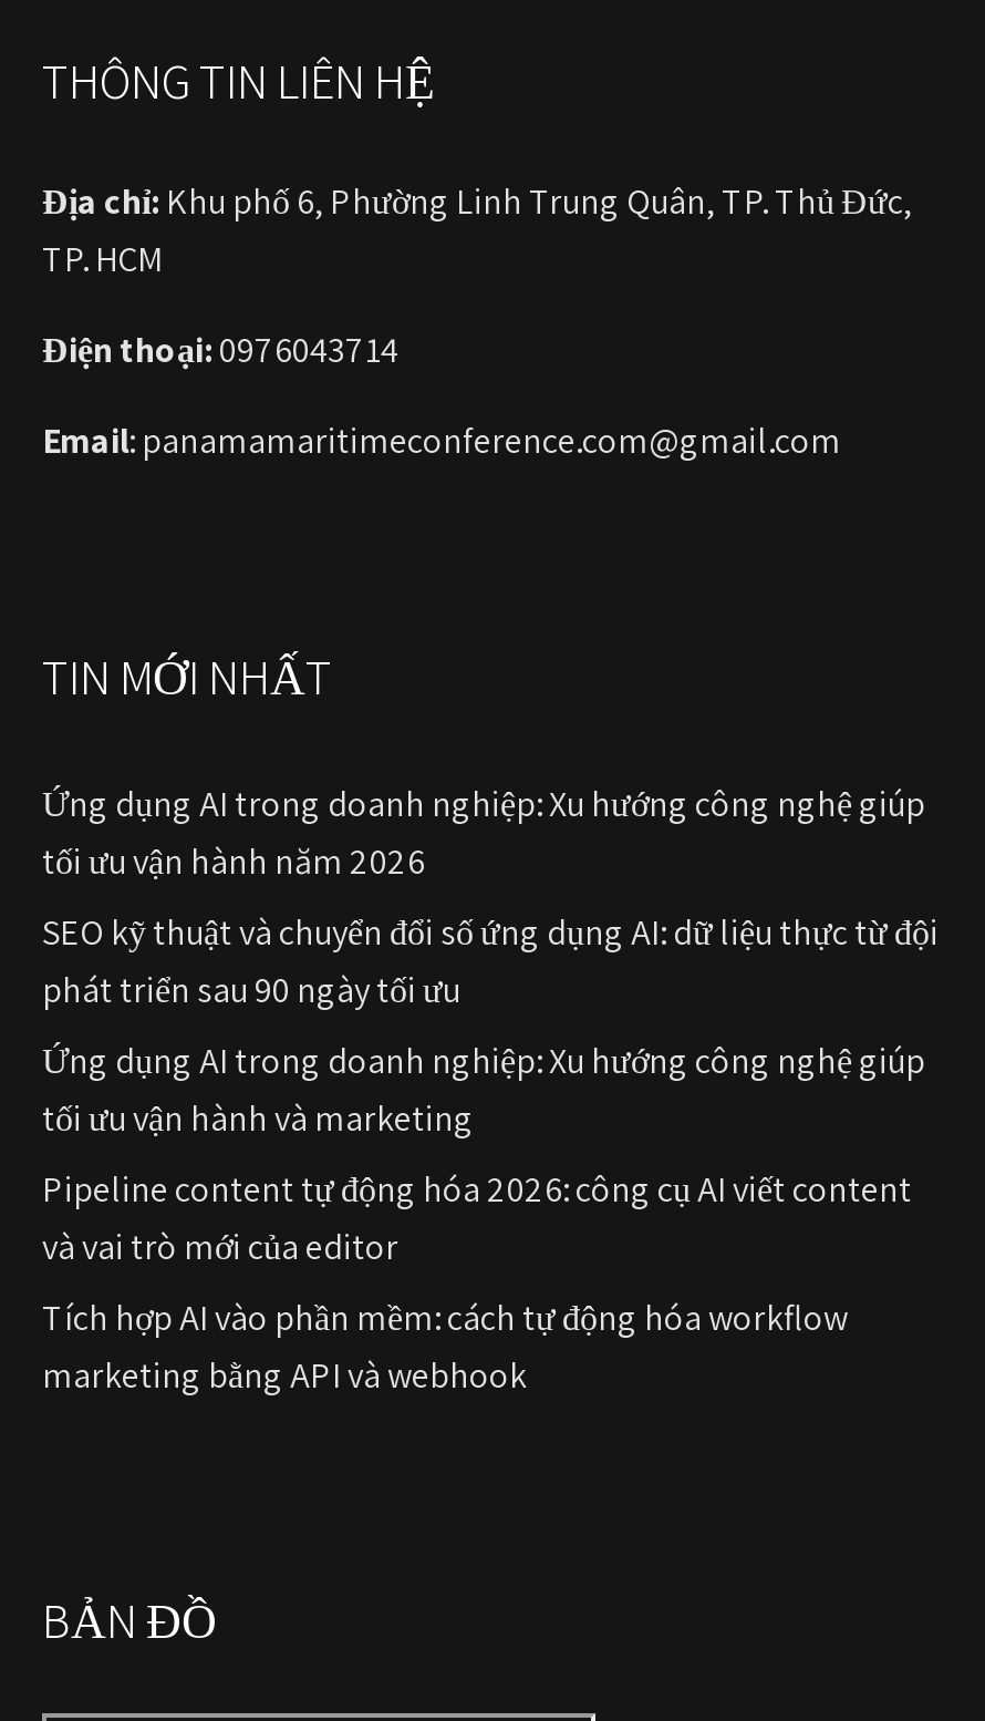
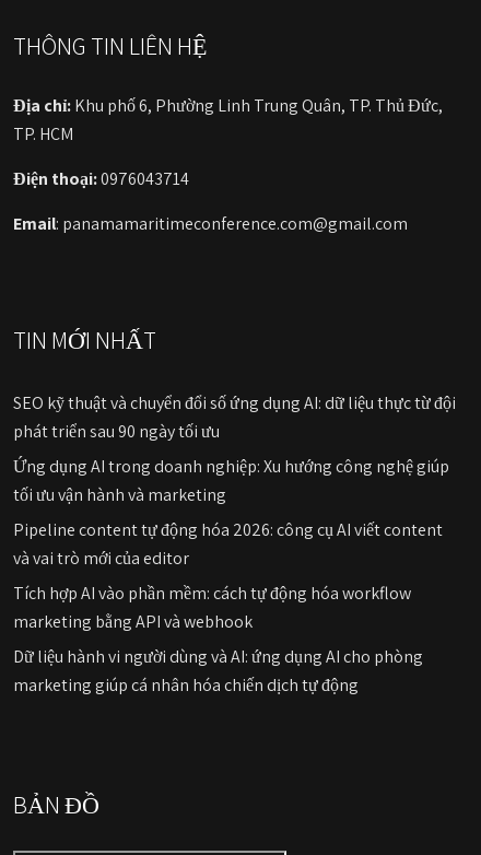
[42,781,925,885] Ứng dụng AI trong doanh nghiệp: Xu hướng công nghệ giúp | tối ưu vận hành năm 2026 -> none
moved [42,910,939,1399] -> [13,392,456,633]: SEO kỹ thuật và chuyển đổi số ứng dụng AI: dữ liệu thực từ đội | phát triển sau 90 ngày tối ưu | Ứng dụng AI trong doanh nghiệp: Xu hướng công nghệ giúp | tối ưu vận hành và marketing | Pipeline content tự động hóa 2026: công cụ AI viết content | và vai trò mới của editor | Tích hợp AI vào phần mềm: cách tự động hóa workflow | marketing bằng API và webhook
none -> [13,645,423,697] Dữ liệu hành vi người dùng và AI: ứng dụng AI cho phòng | marketing giúp cá nhân hóa chiến dịch tự động

